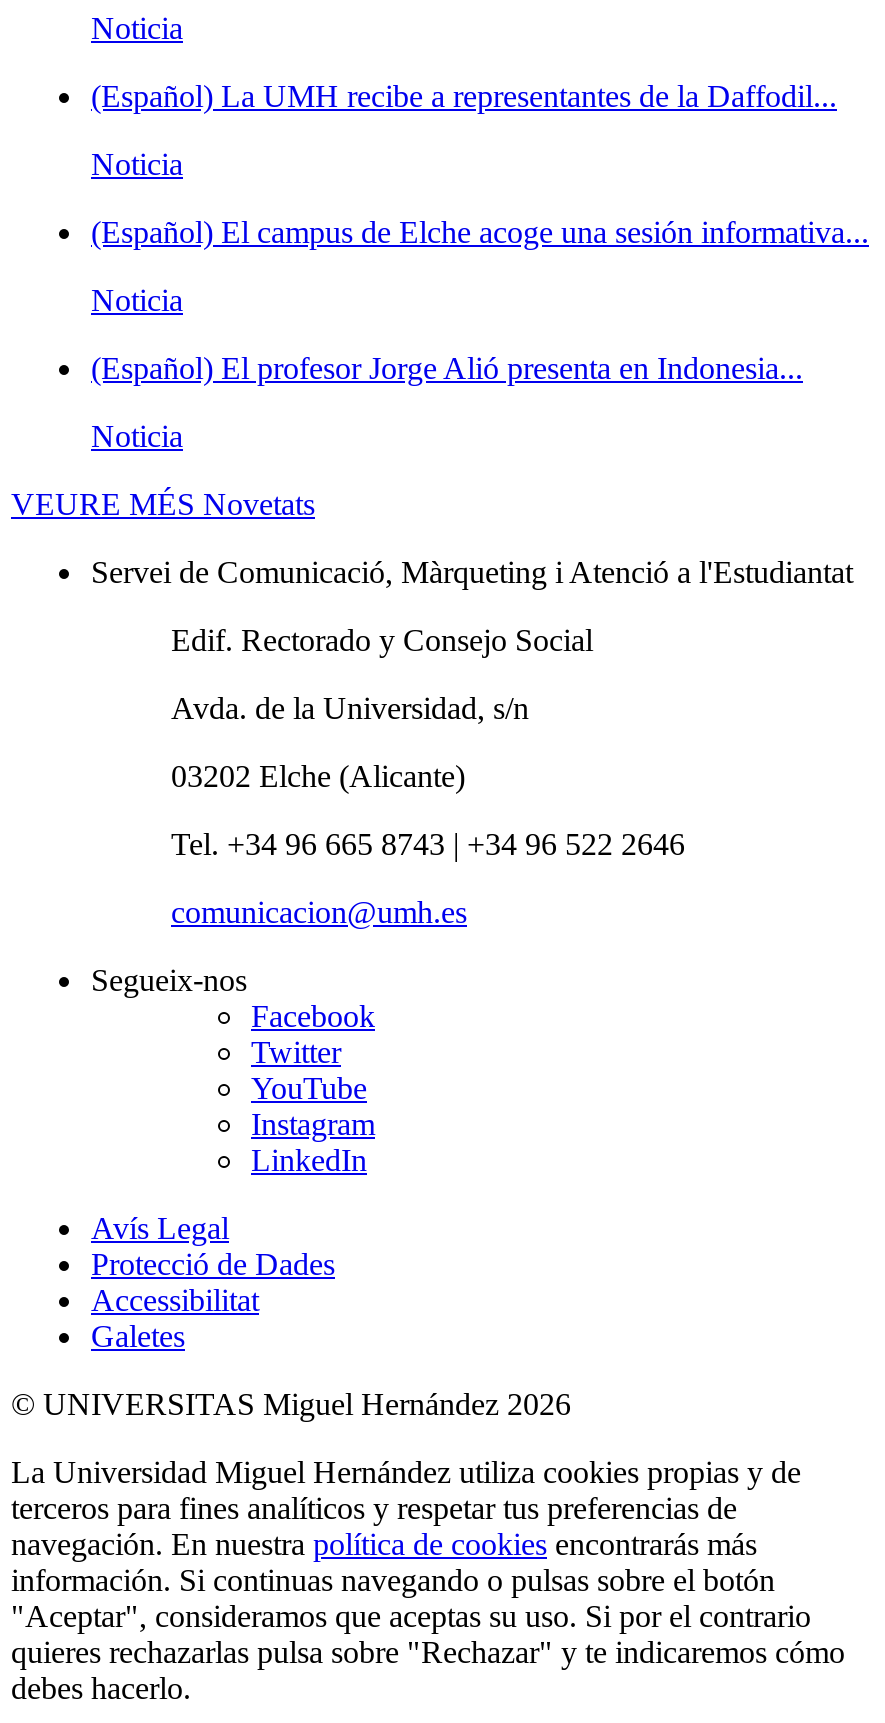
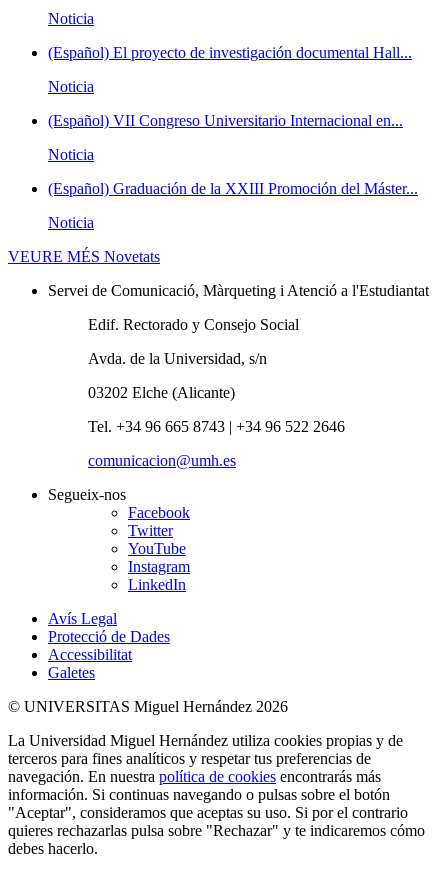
[91,80,837,114] (Español) La UMH recibe a representantes de la Daffodil... -> [48,44,412,61] (Español) El proyecto de investigación documental Hall...
[91,216,869,250] (Español) El campus de Elche acoge una sesión informativa... -> [48,112,403,129] (Español) VII Congreso Universitario Internacional en...
[91,352,803,386] (Español) El profesor Jorge Alió presenta en Indonesia... -> [48,180,418,197] (Español) Graduación de la XXIII Promoción del Máster...

